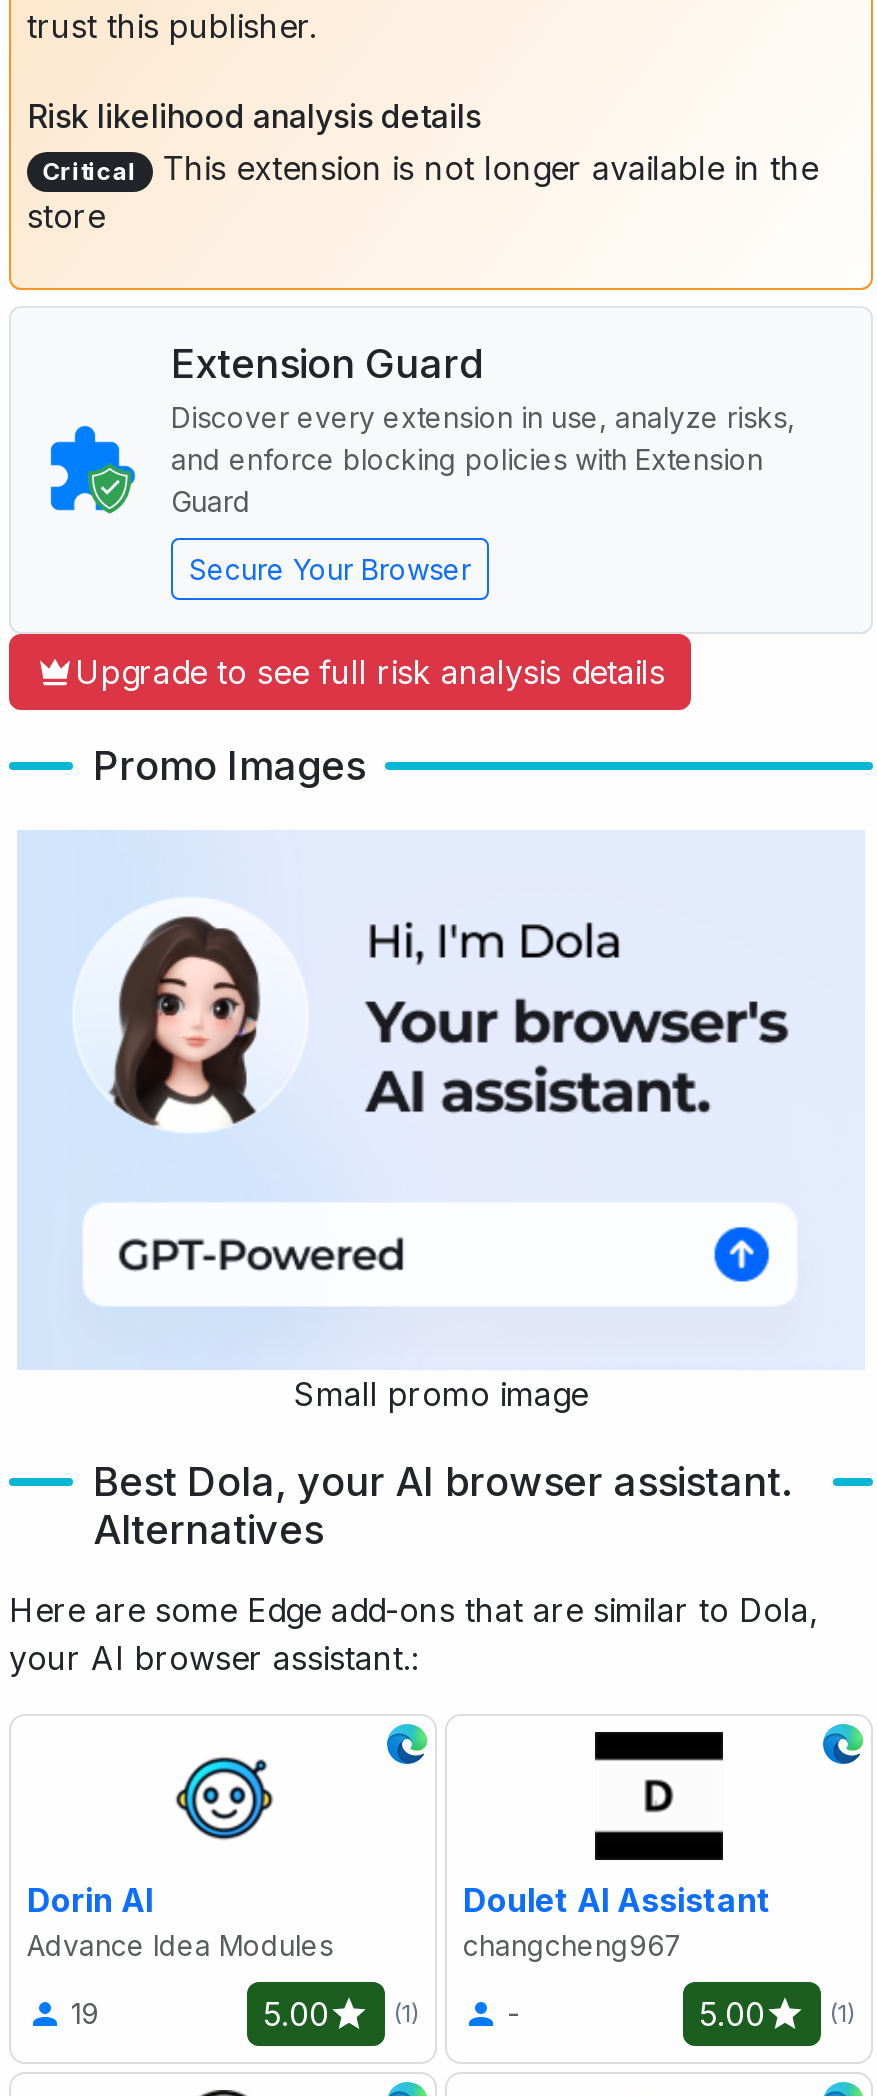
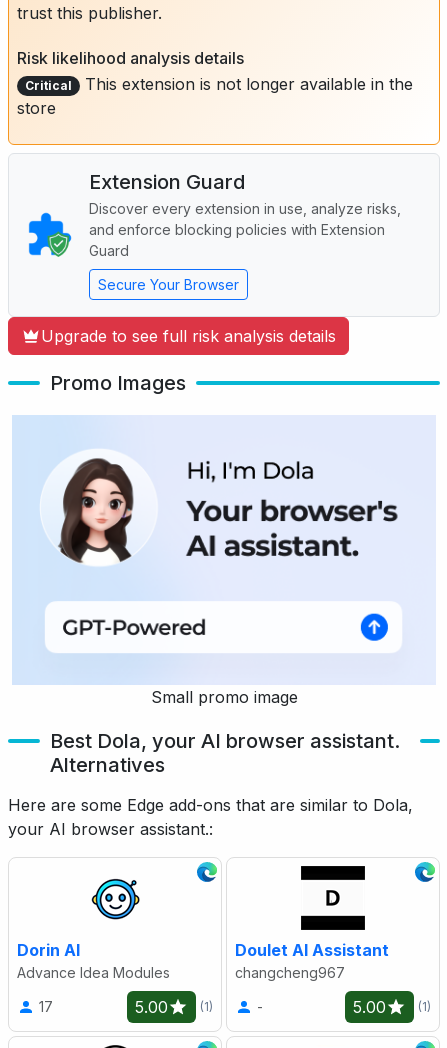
[71,1996,99,2030] 19 -> [39,998,53,1015] 17

